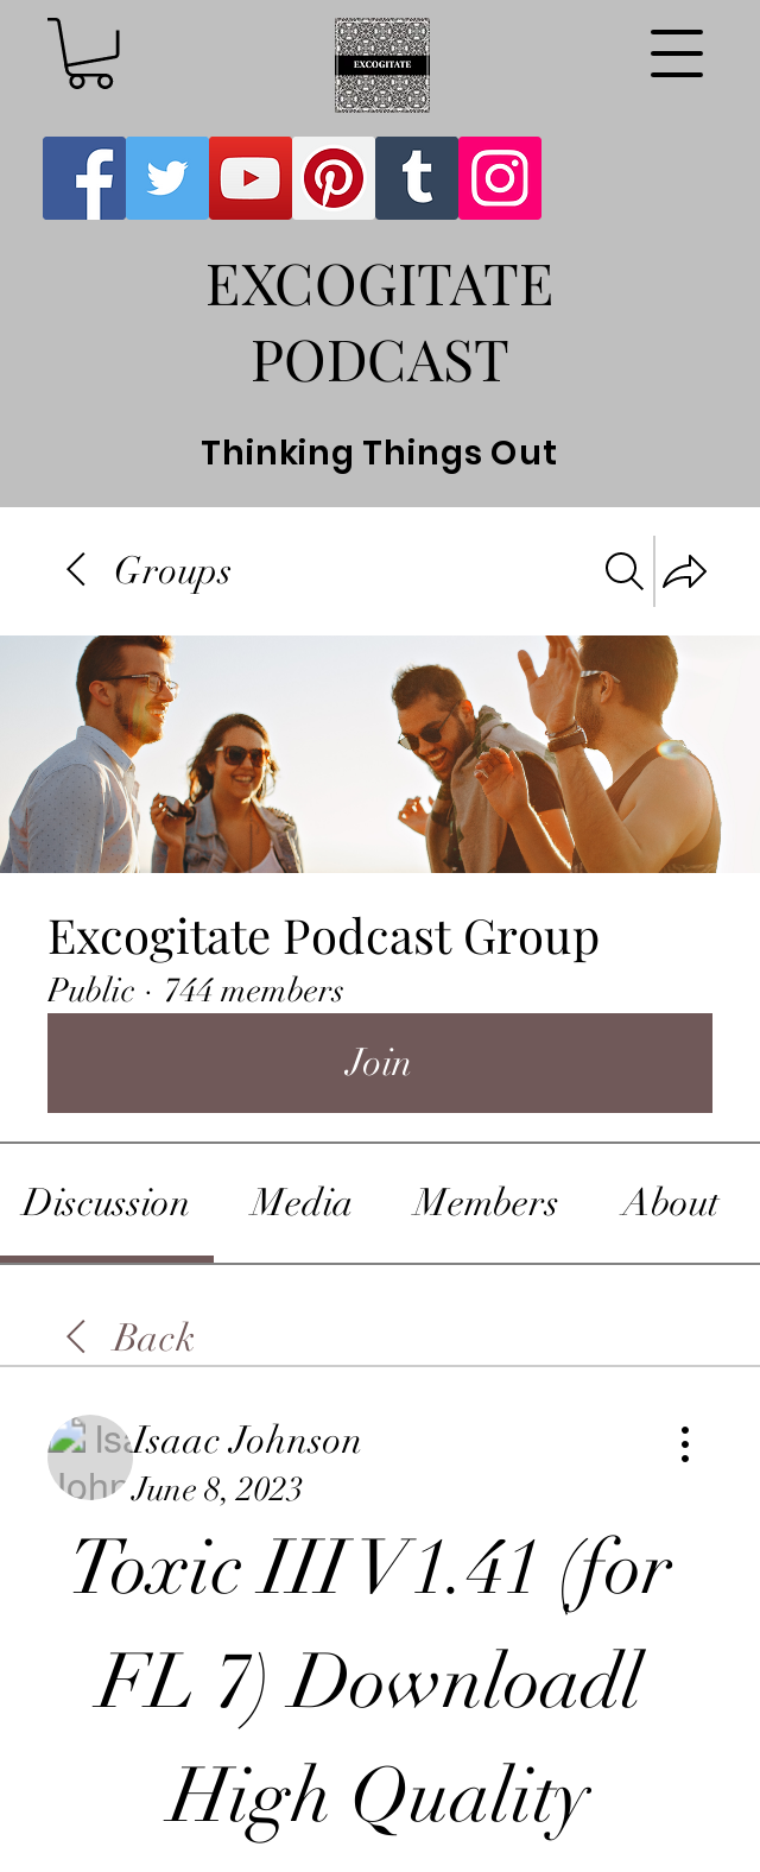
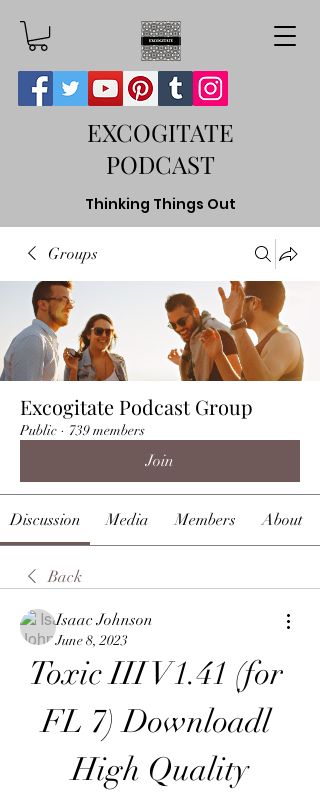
[47,971,344,1011] Public · 744 members -> [20,422,145,439] Public · 739 members

